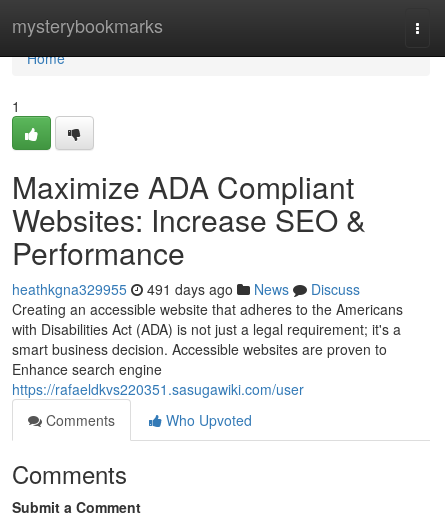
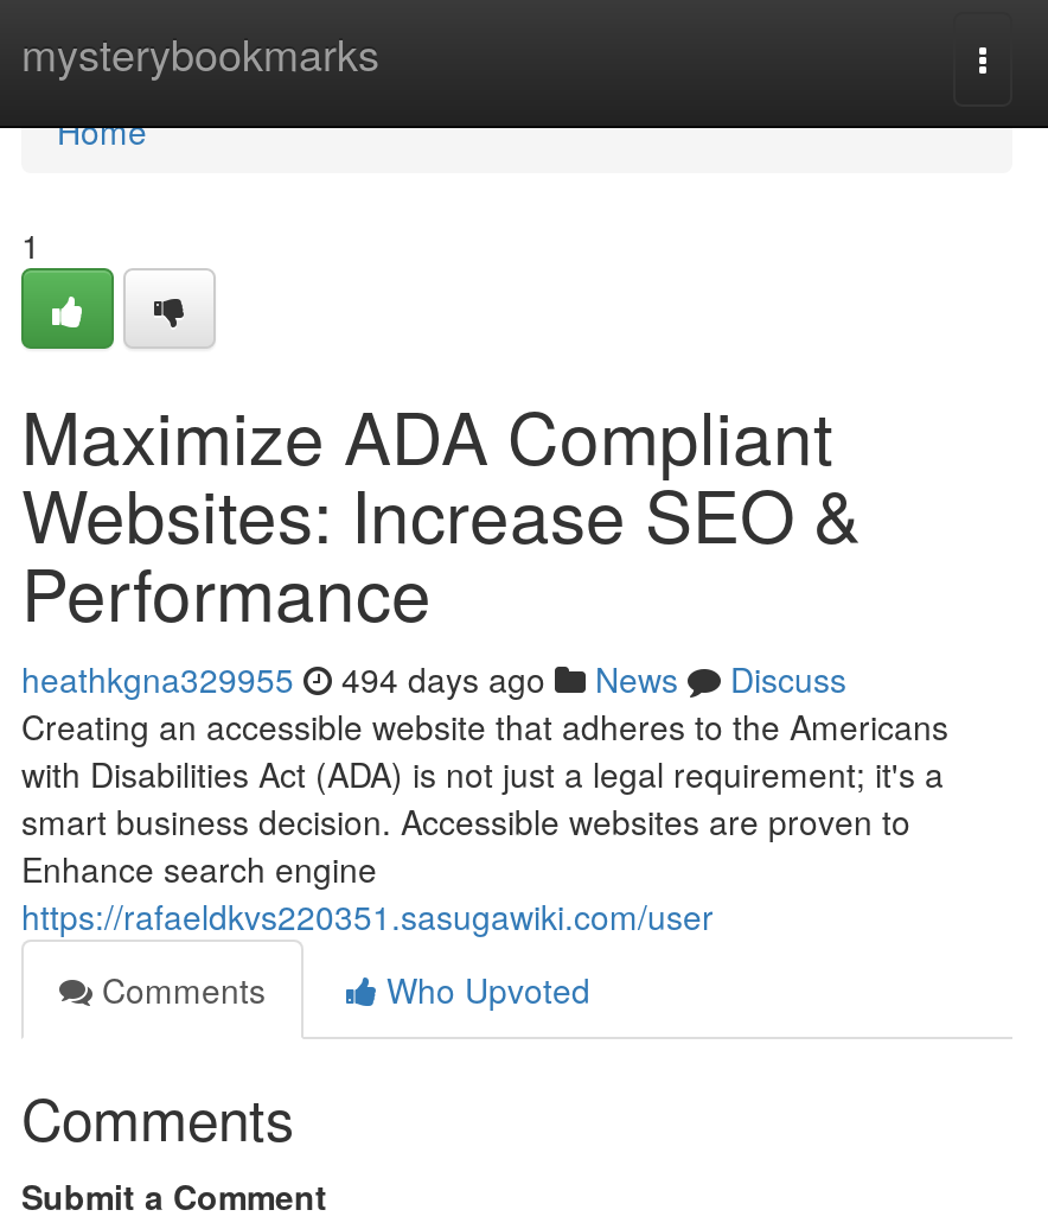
[12,279,360,299] heathkgna329955 491 days ago News Discuss -> [21,655,846,702] heathkgna329955 494 days ago News Discuss

